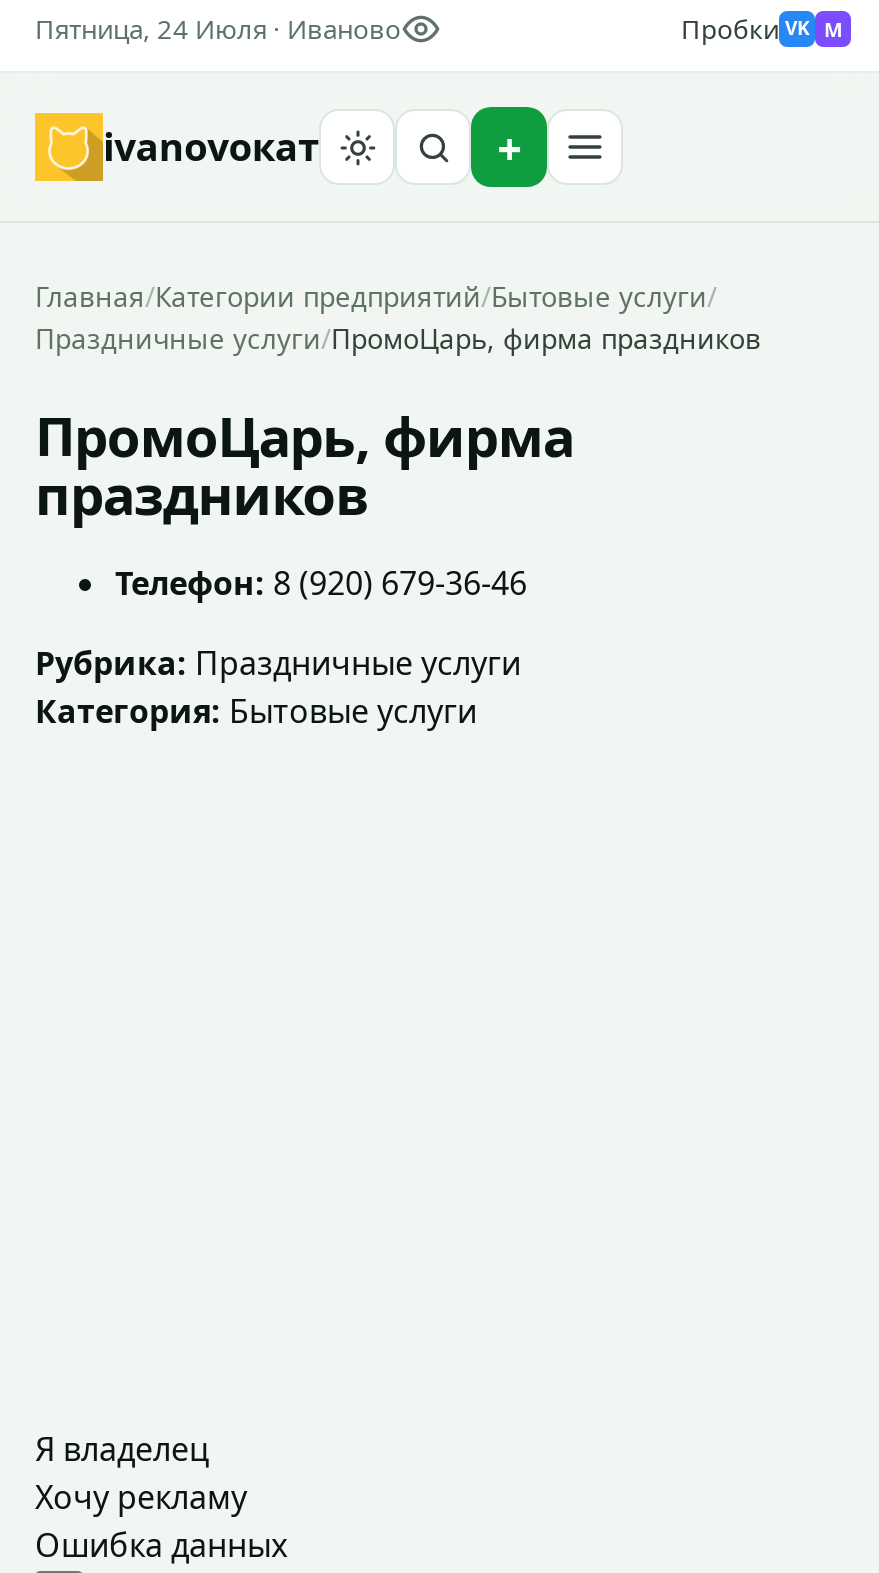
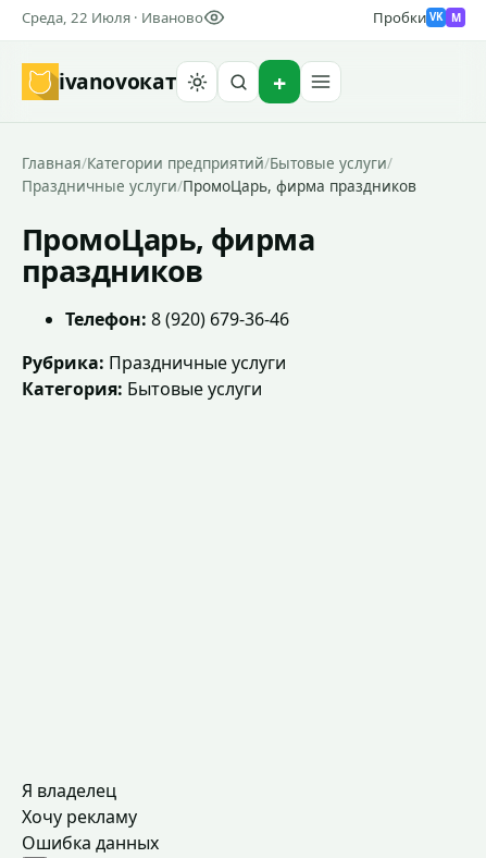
[35,11,401,47] Пятница, 24 Июля · Иваново -> [22,8,203,27] Среда, 22 Июля · Иваново

